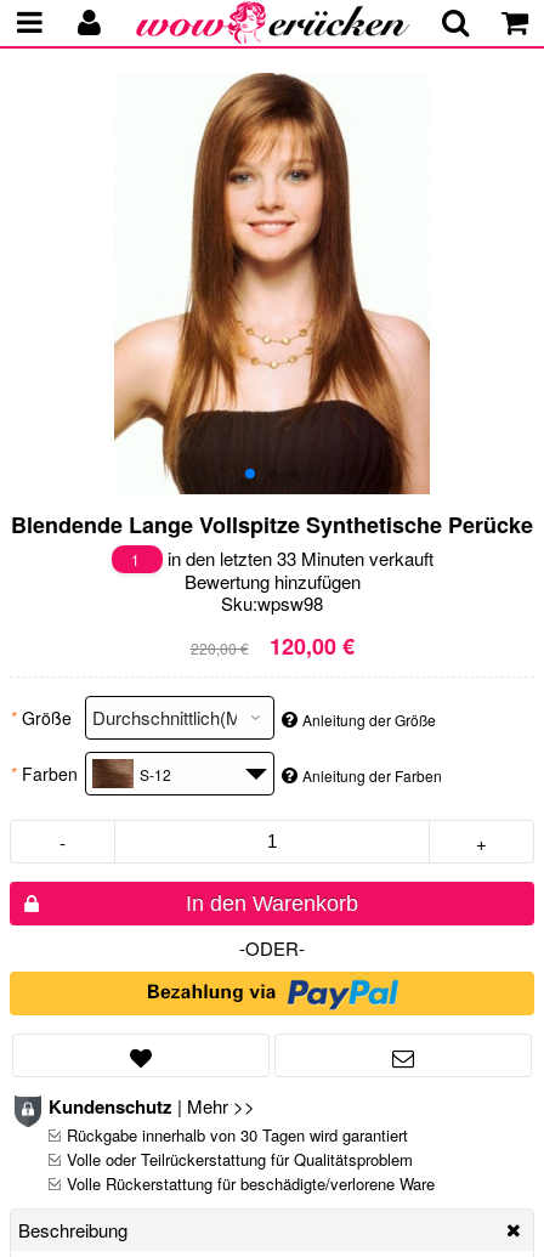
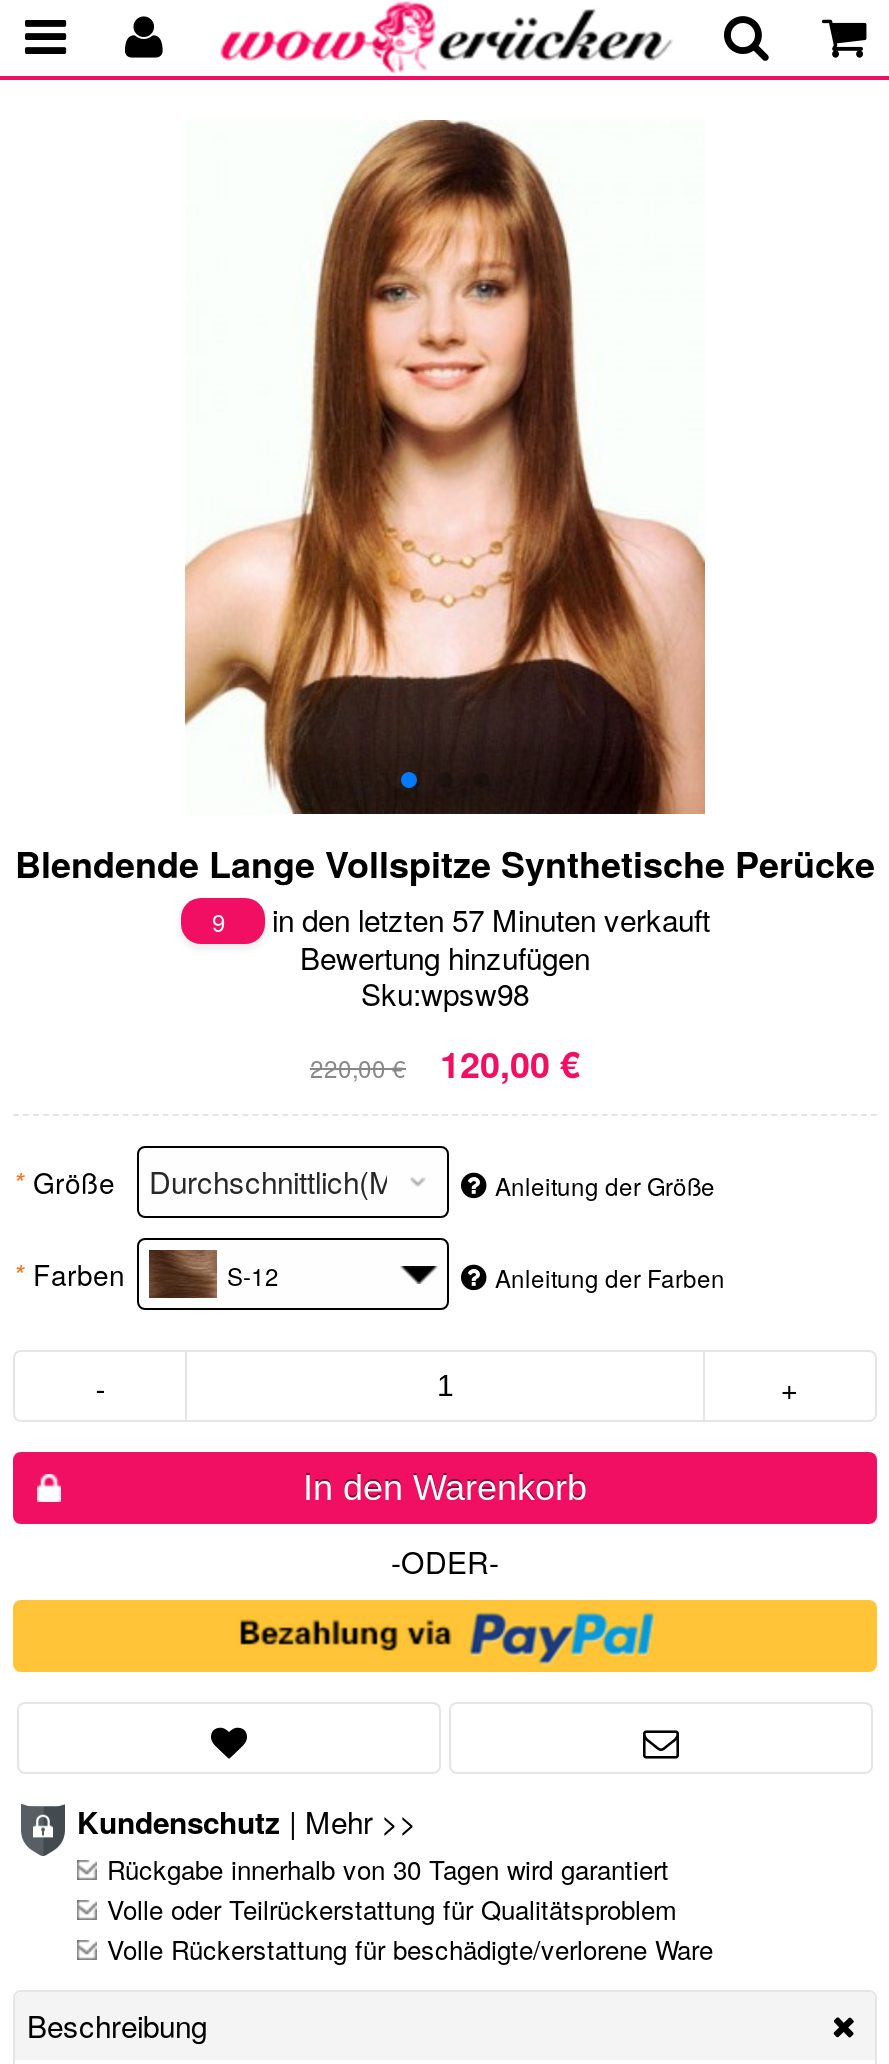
[131,549,143,569] 1 -> [212,903,232,937] 9
[162,545,433,570] in den letzten 33 Minuten verkauft -> [264,897,710,939] in den letzten 57 Minuten verkauft

